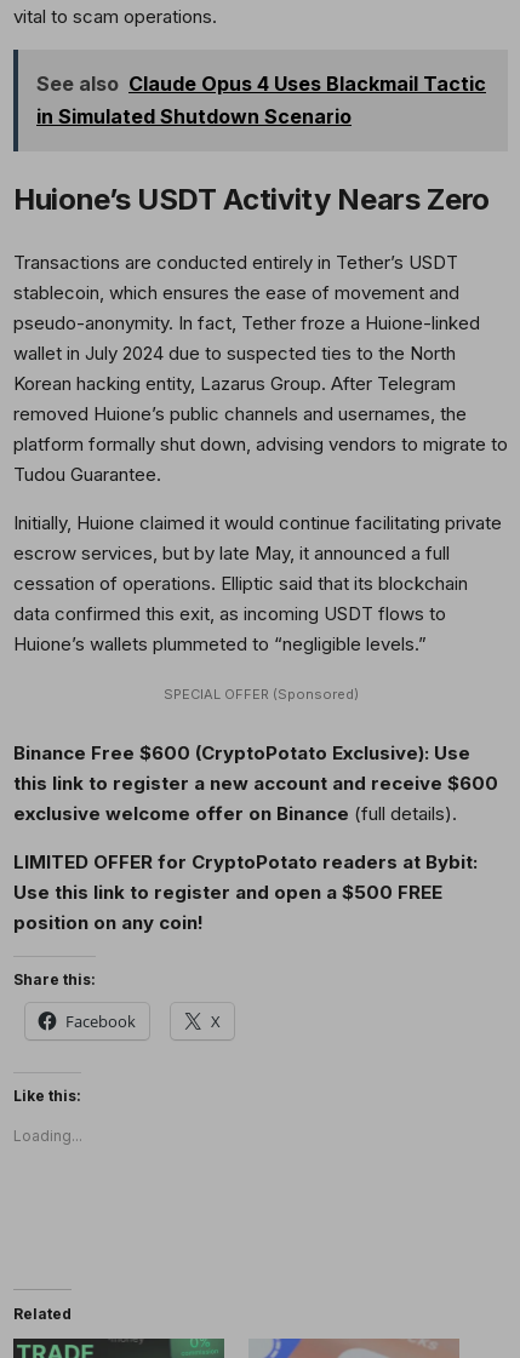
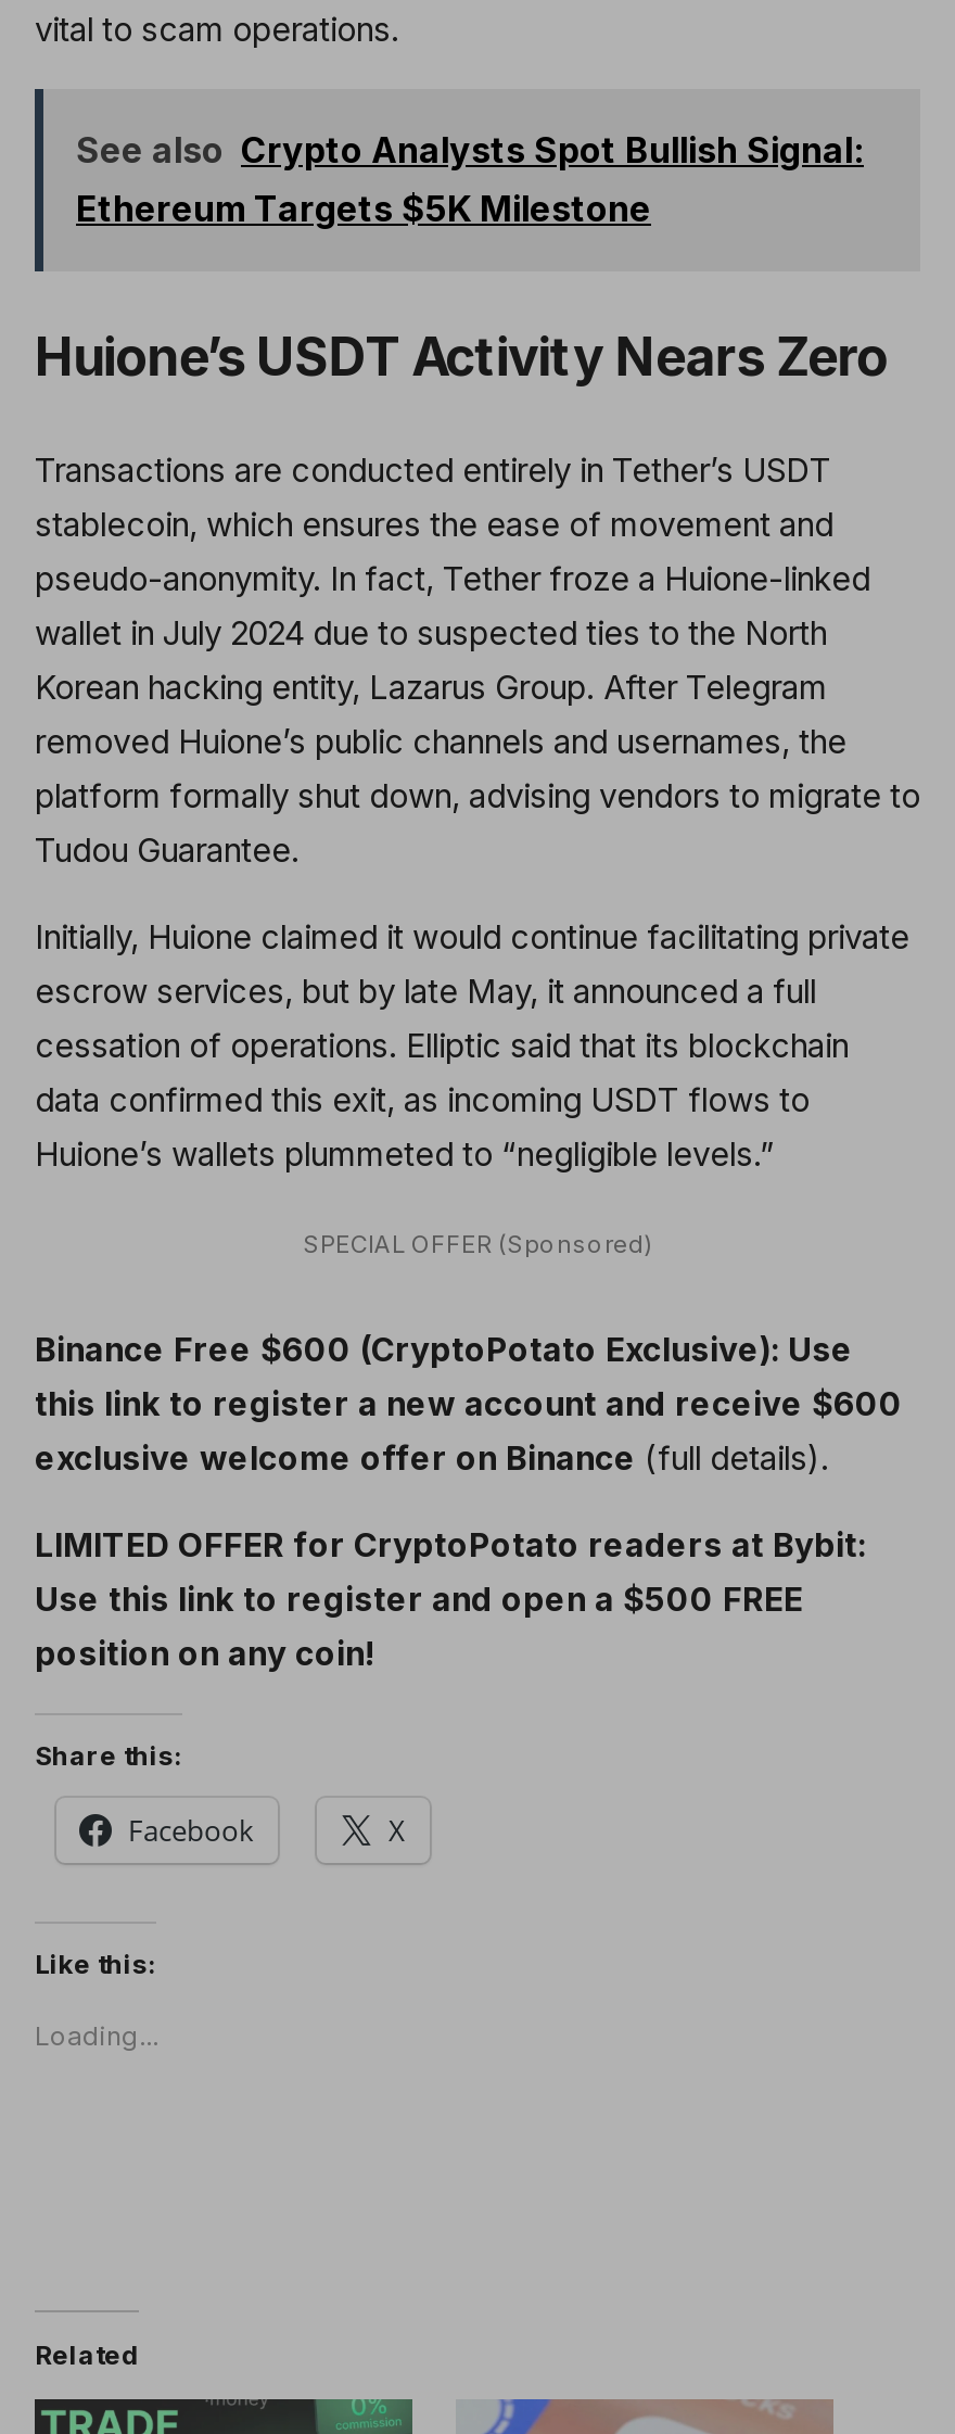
[36,71,486,128] See also Claude Opus 4 Uses Blackmail Tactic | in Simulated Shutdown Scenario -> [76,128,864,230] See also Crypto Analysts Spot Bullish Signal: | Ethereum Targets $5K Milestone

